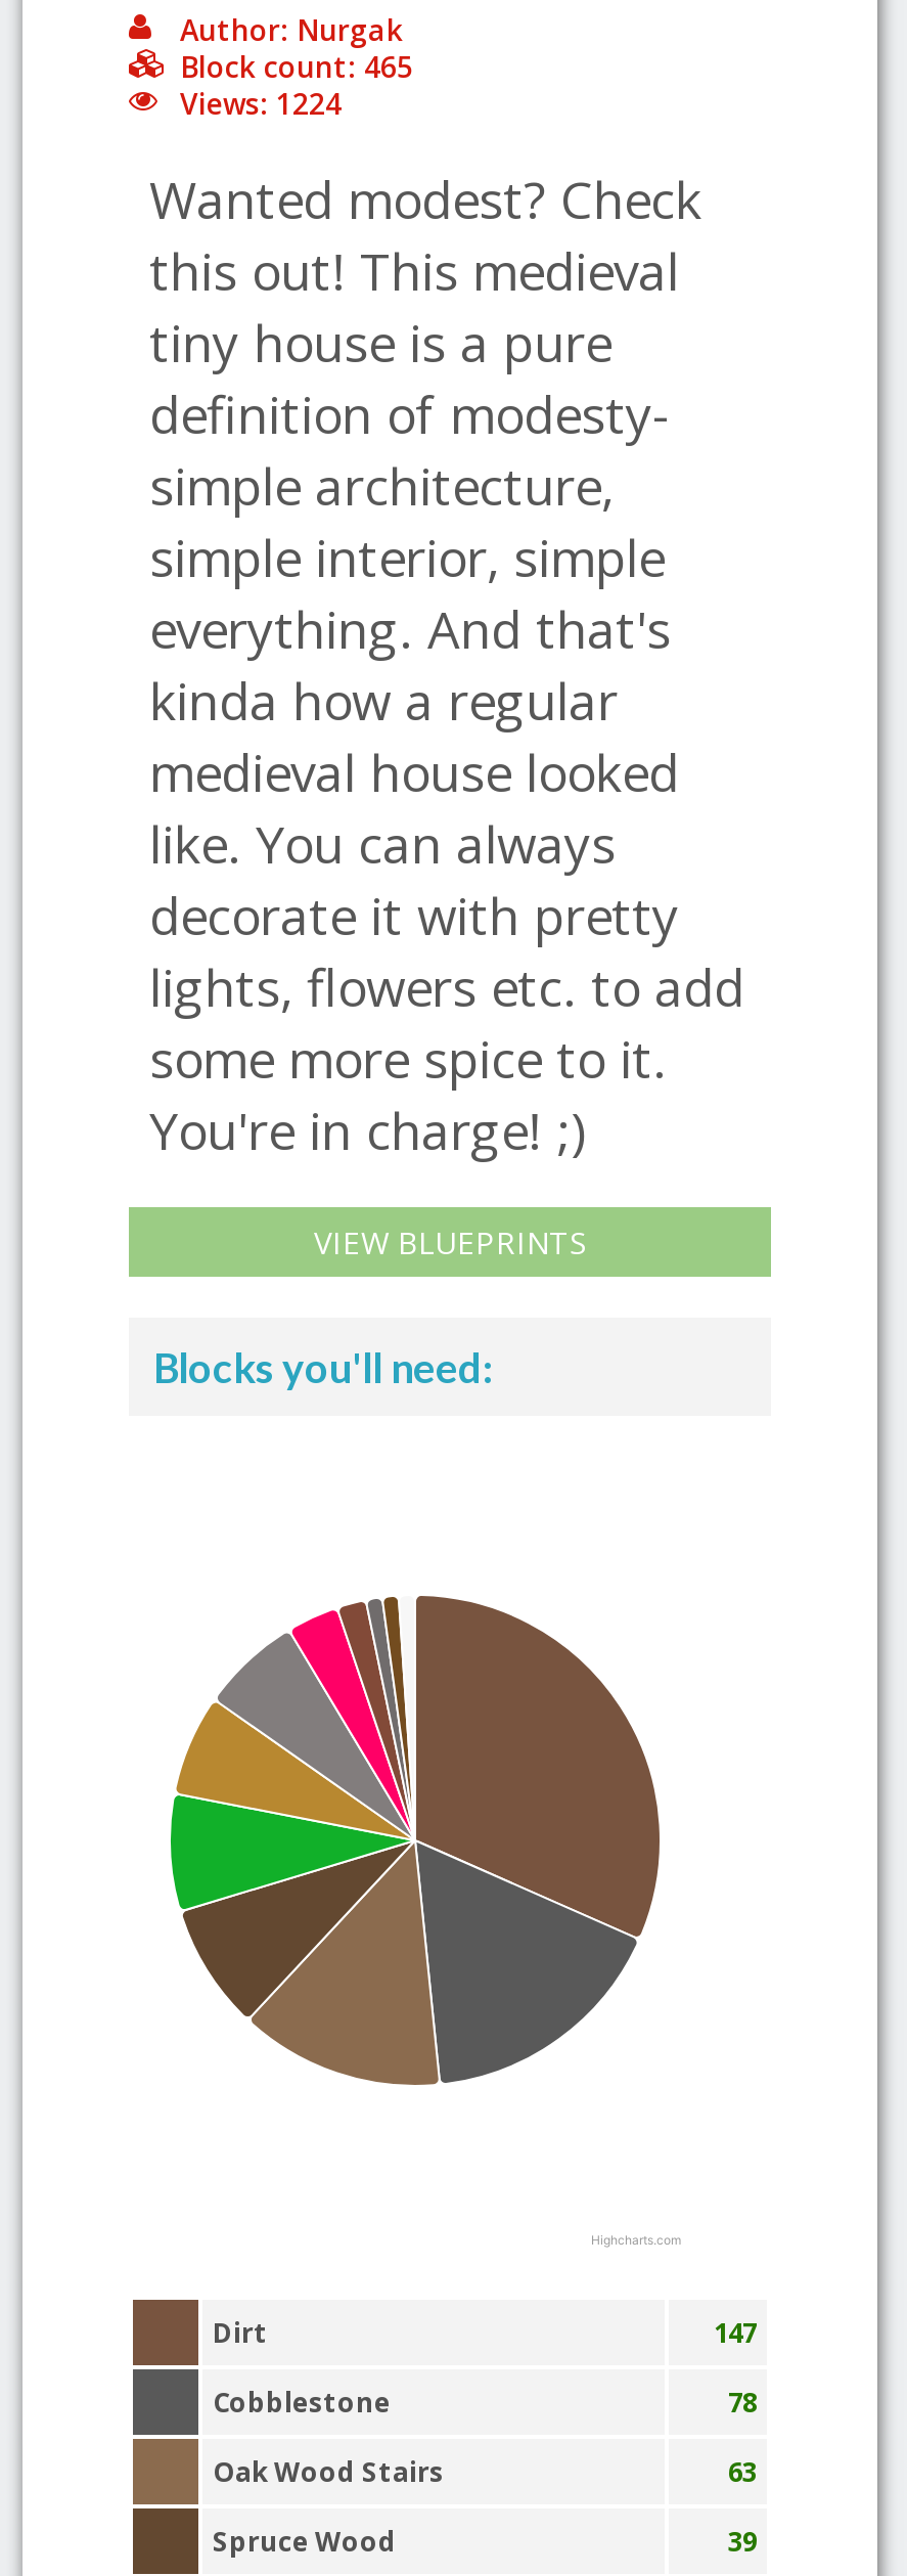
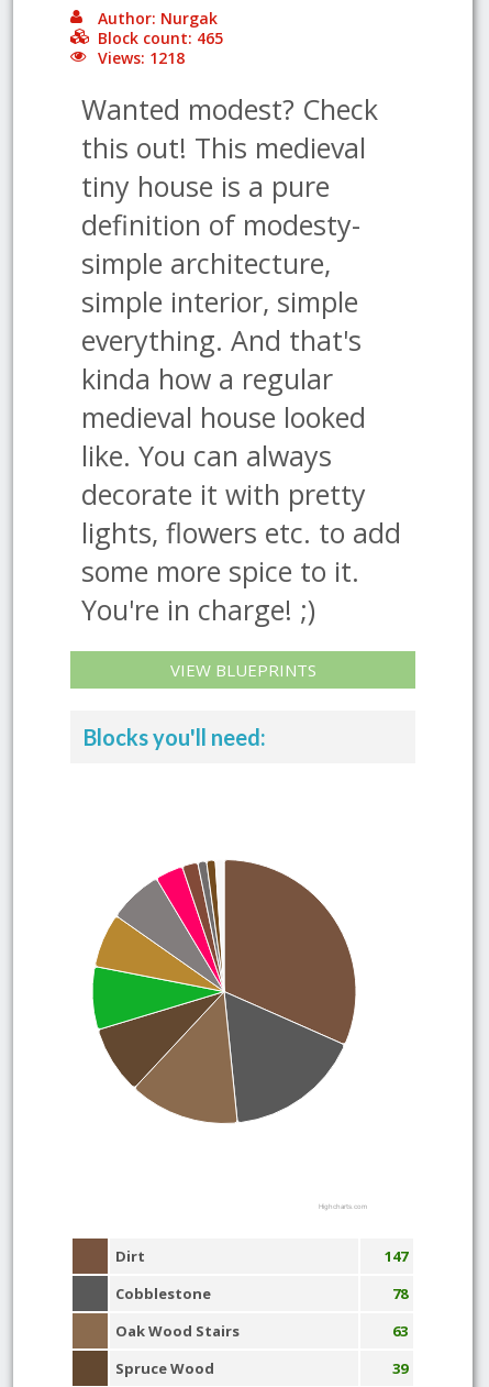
[180,84,342,123] Views: 1224 -> [98,47,185,68] Views: 1218

